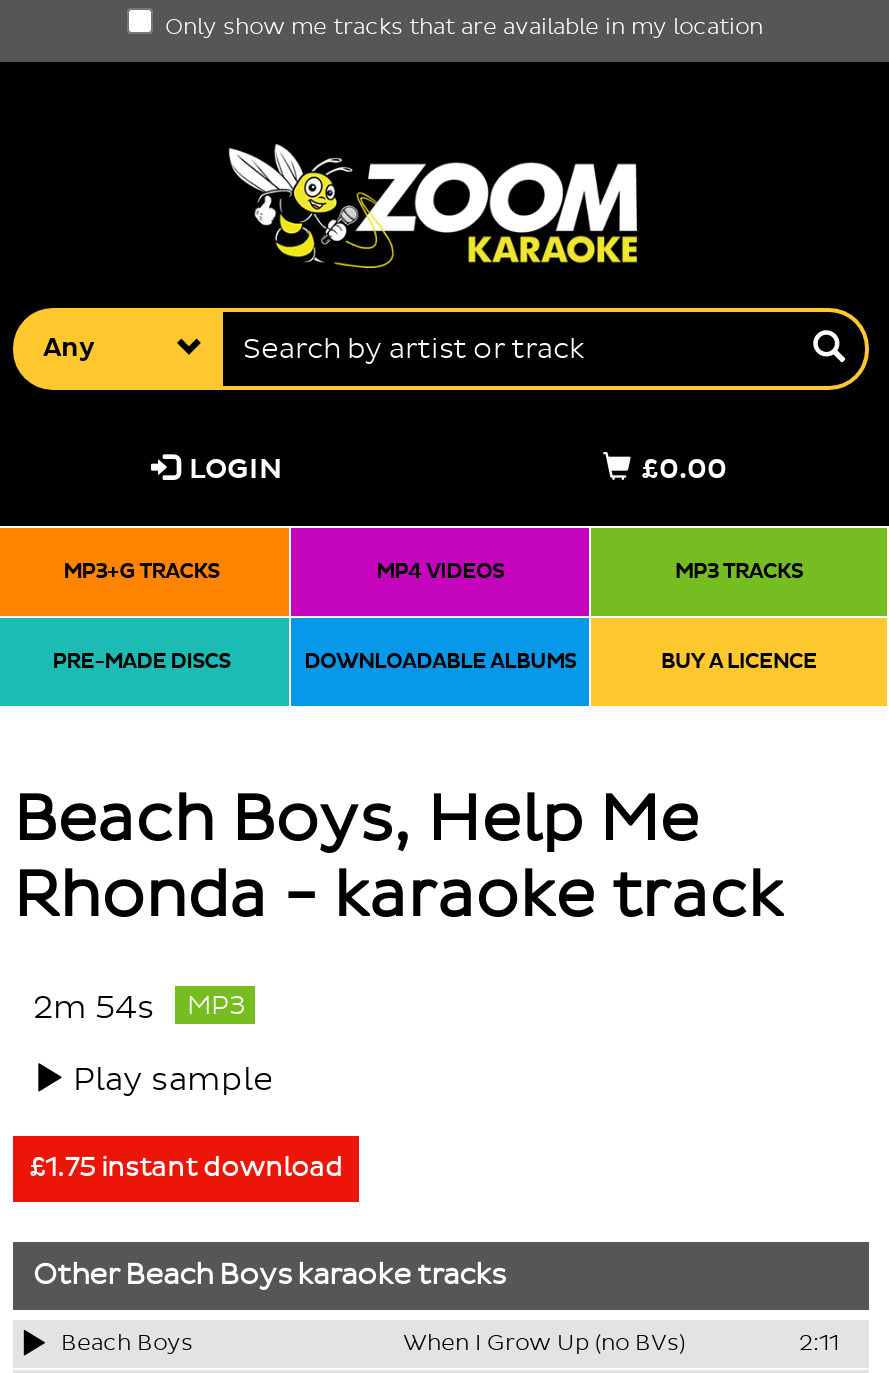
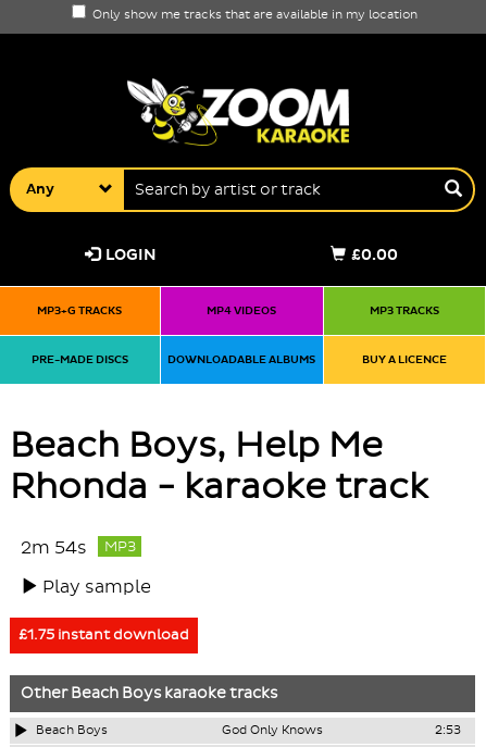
[403,1329,839,1357] When I Grow Up (no BVs) | 2:11 -> [222,723,461,738] God Only Knows | 2:53

